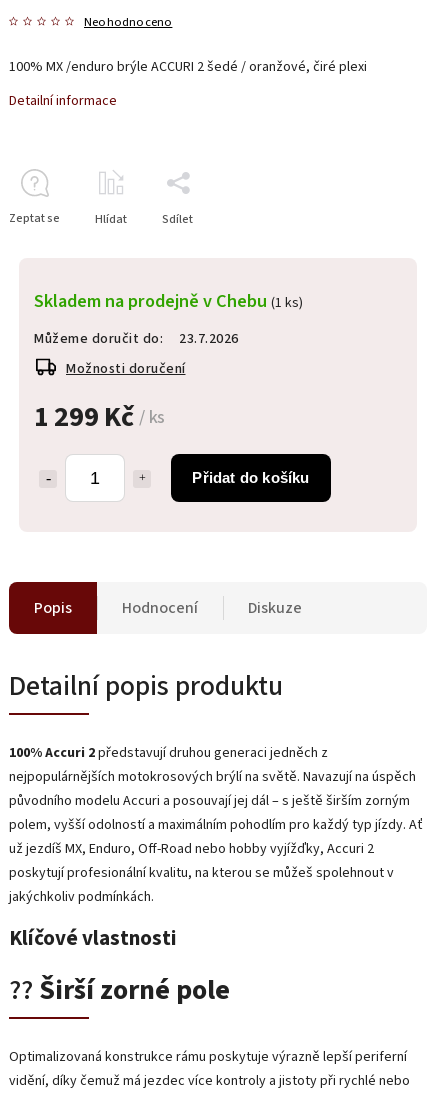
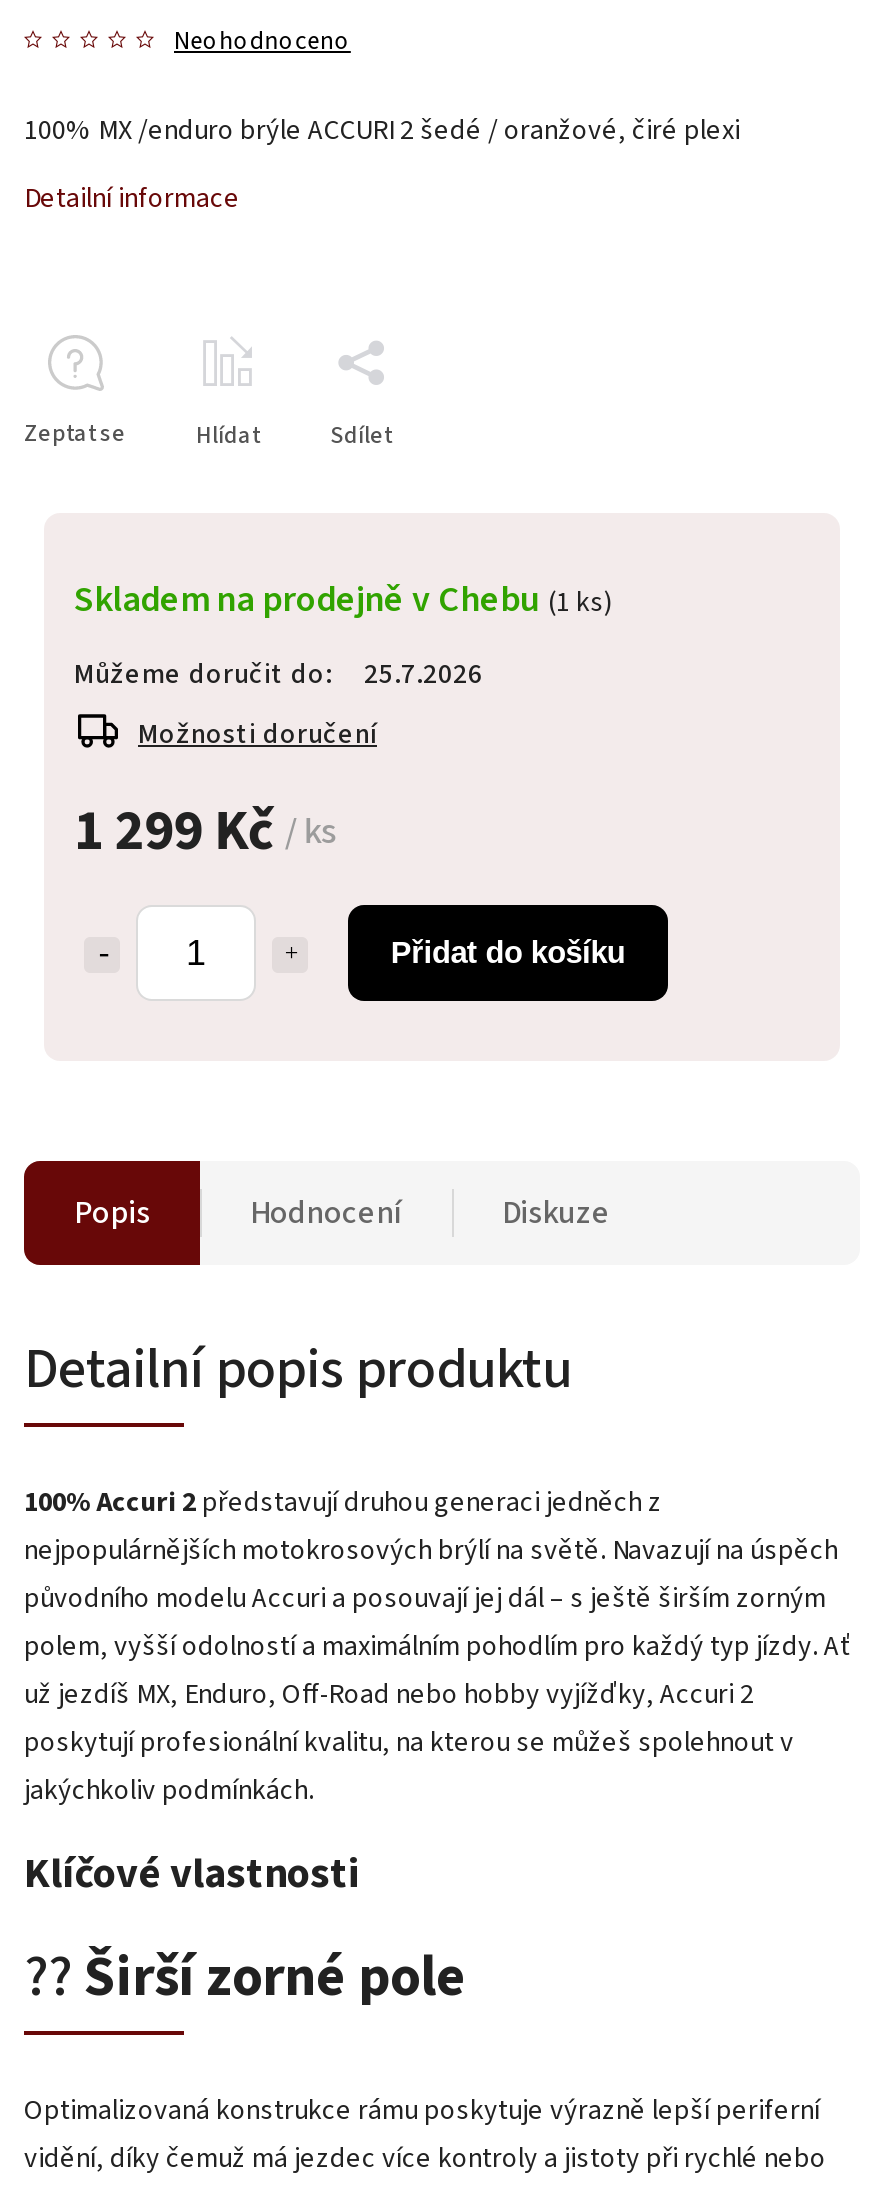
[34,329,238,349] Můžeme doručit do: 23.7.2026 -> [74,655,483,695] Můžeme doručit do: 25.7.2026

